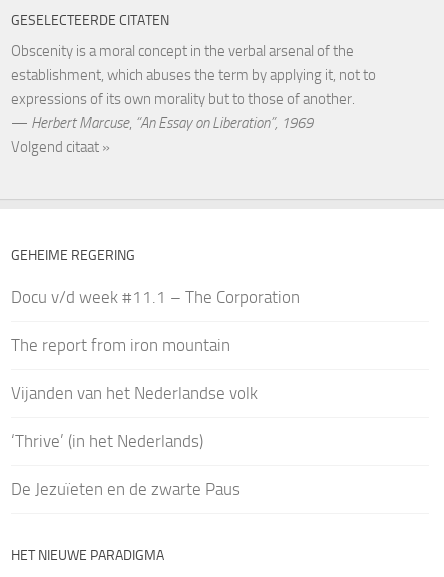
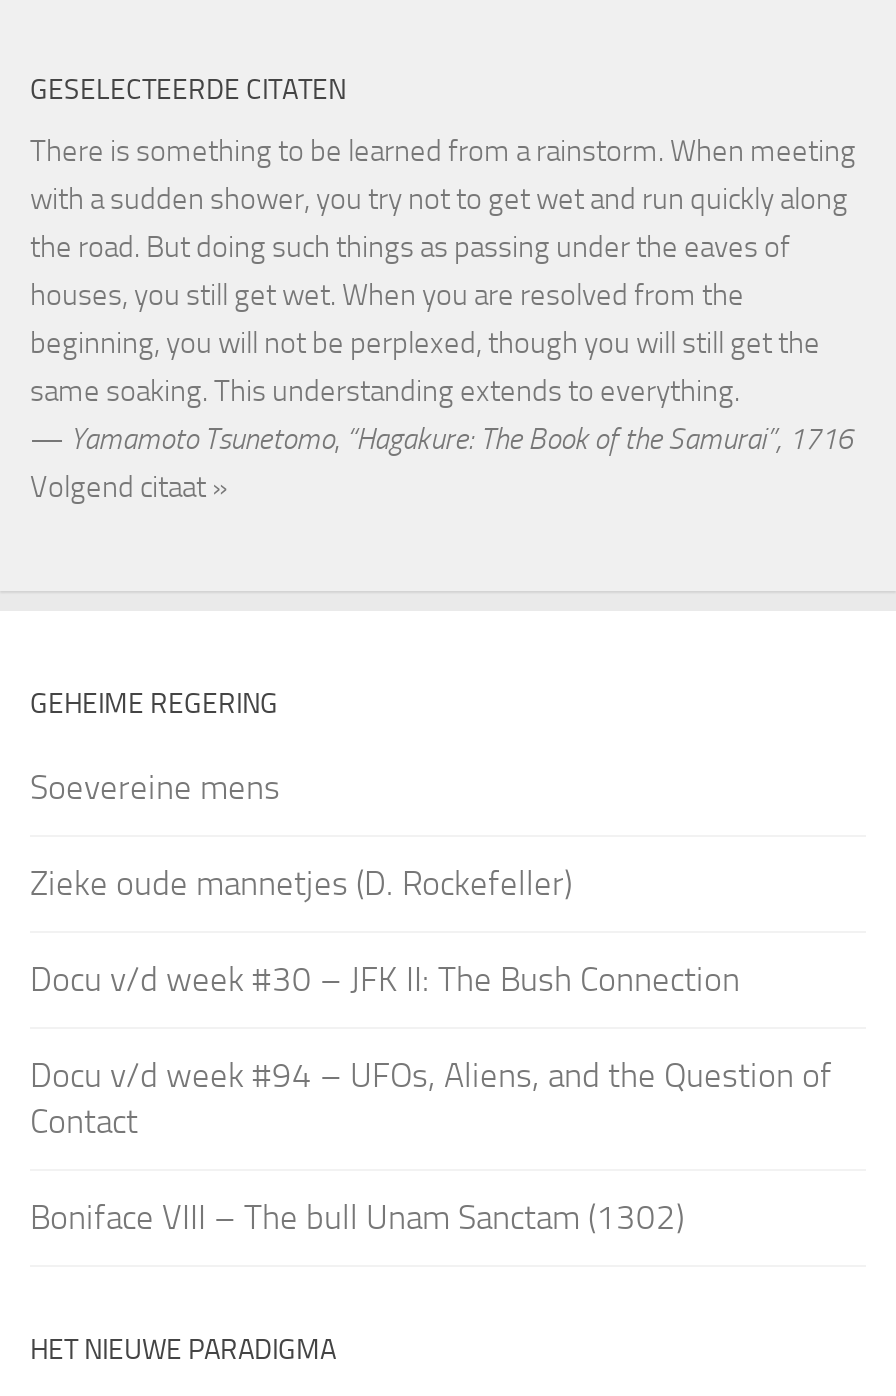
[11,42,376,132] Obscenity is a moral concept in the verbal arsenal of the | establishment, which abuses the term by applying it, not to | expressions of its own morality but to those of another. | — Herbert Marcuse, “An Essay on Liberation”, 1969 -> [30,134,856,458] There is something to be learned from a rainstorm. When meeting | with a sudden shower, you try not to get wet and run quickly along | the road. But doing such things as passing under the eaves of | houses, you still get wet. When you are resolved from the | beginning, you will not be perplexed, though you will still get the | same soaking. This understanding extends to everything. | — Yamamoto Tsunetomo, “Hagakure: The Book of the Samurai”, 1716
[11,287,300,307] Docu v/d week #11.1 – The Corporation -> [30,768,280,808] Soevereine mens
[11,335,230,355] The report from iron mountain -> [30,864,572,904] Zieke oude mannetjes (D. Rockefeller)
[11,383,258,403] Vijanden van het Nederlandse volk -> [30,960,740,1000] Docu v/d week #30 – JFK II: The Bush Connection
[11,431,203,451] ‘Thrive’ (in het Nederlands) -> [30,1056,832,1142] Docu v/d week #94 – UFOs, Aliens, and the Question of | Contact
[11,479,240,499] De Jezuïeten en de zwarte Paus -> [30,1198,684,1238] Boniface VIII – The bull Unam Sanctam (1302)

